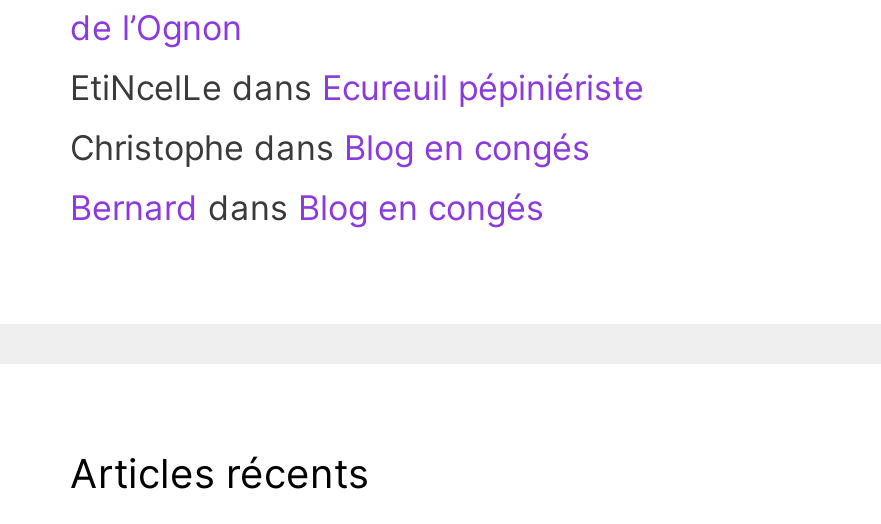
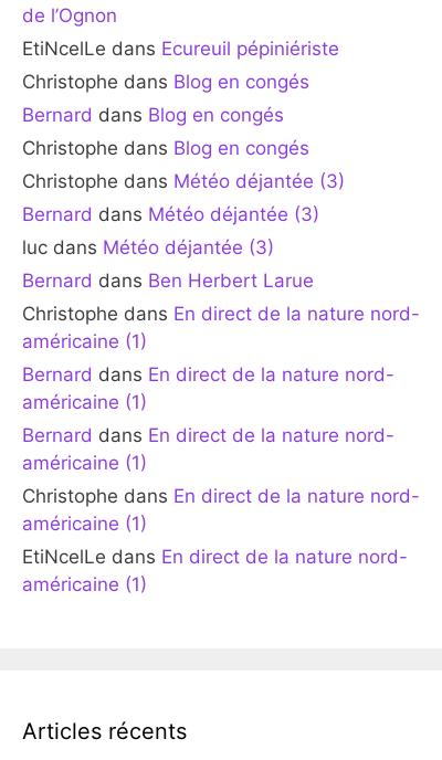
none -> [22,137,420,596] Christophe dans Blog en congés | Christophe dans Météo déjantée (3) | Bernard dans Météo déjantée (3) | luc dans Météo déjantée (3) | Bernard dans Ben Herbert Larue | Christophe dans En direct de la nature nord- | américaine (1) | Bernard dans En direct de la nature nord- | américaine (1) | Bernard dans En direct de la nature nord- | américaine (1) | Christophe dans En direct de la nature nord- | américaine (1) | EtiNcelLe dans En direct de la nature nord- | américaine (1)

